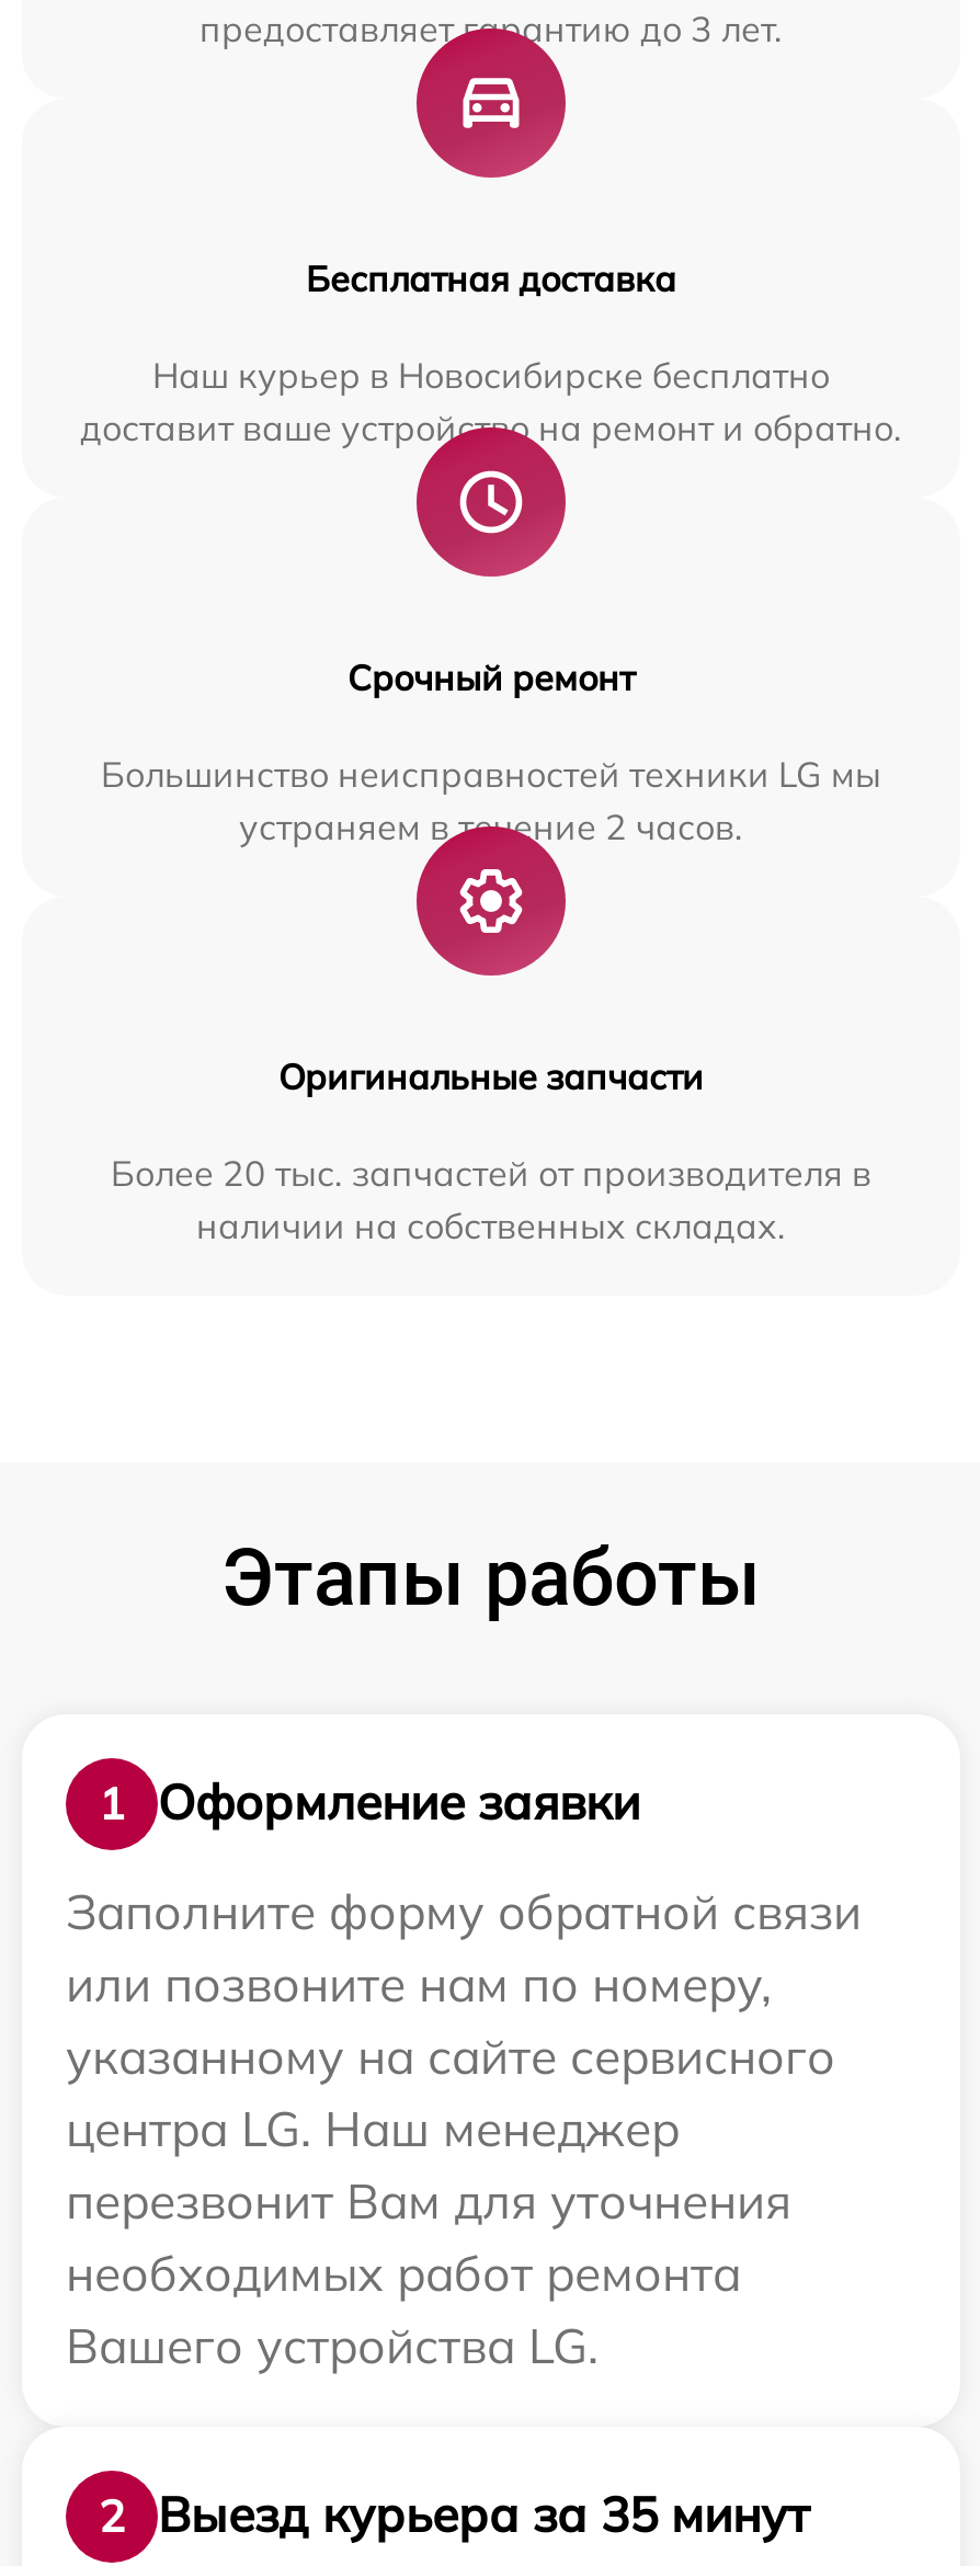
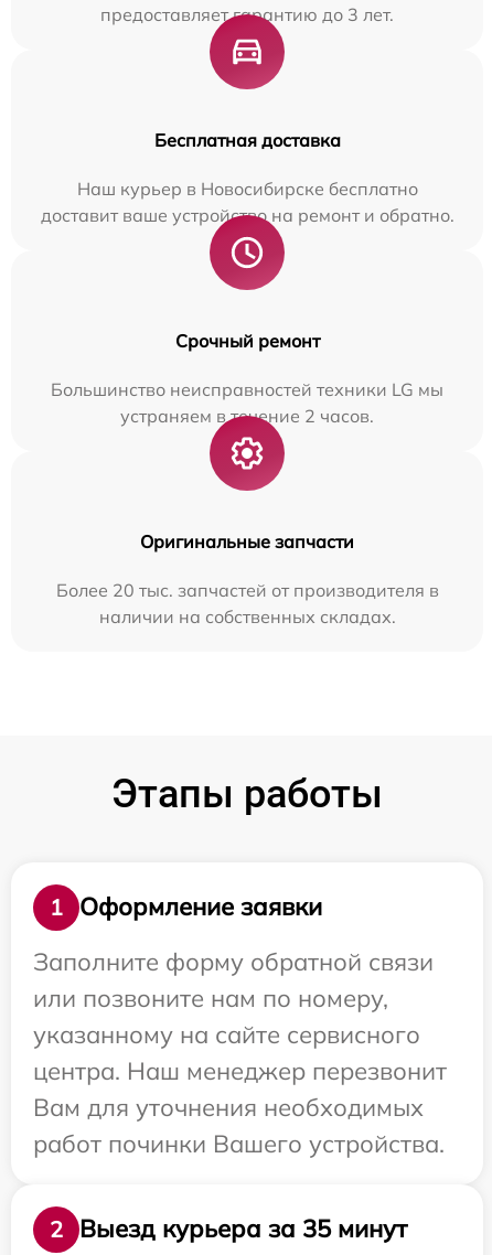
[66,2097,791,2376] центра LG. Наш менеджер | перезвонит Вам для уточнения | необходимых работ ремонта | Вашего устройства LG. -> [33,1055,447,1159] центра. Наш менеджер перезвонит | Вам для уточнения необходимых | работ починки Вашего устройства.

